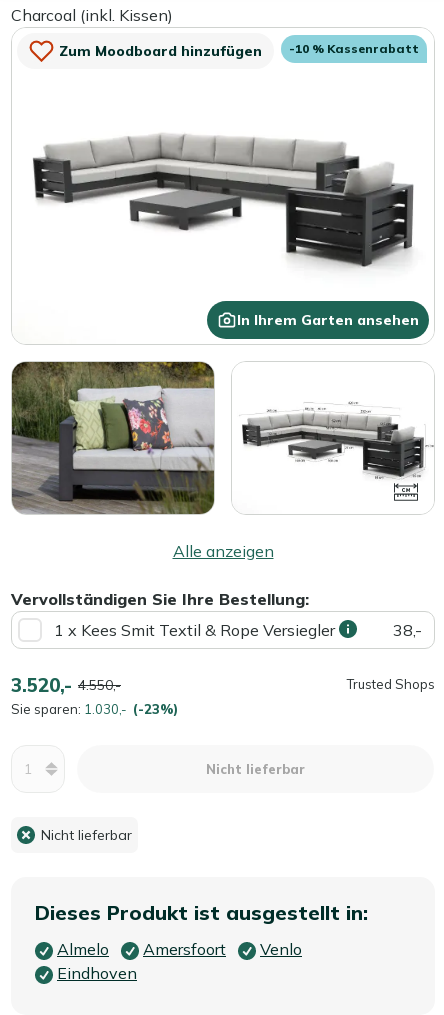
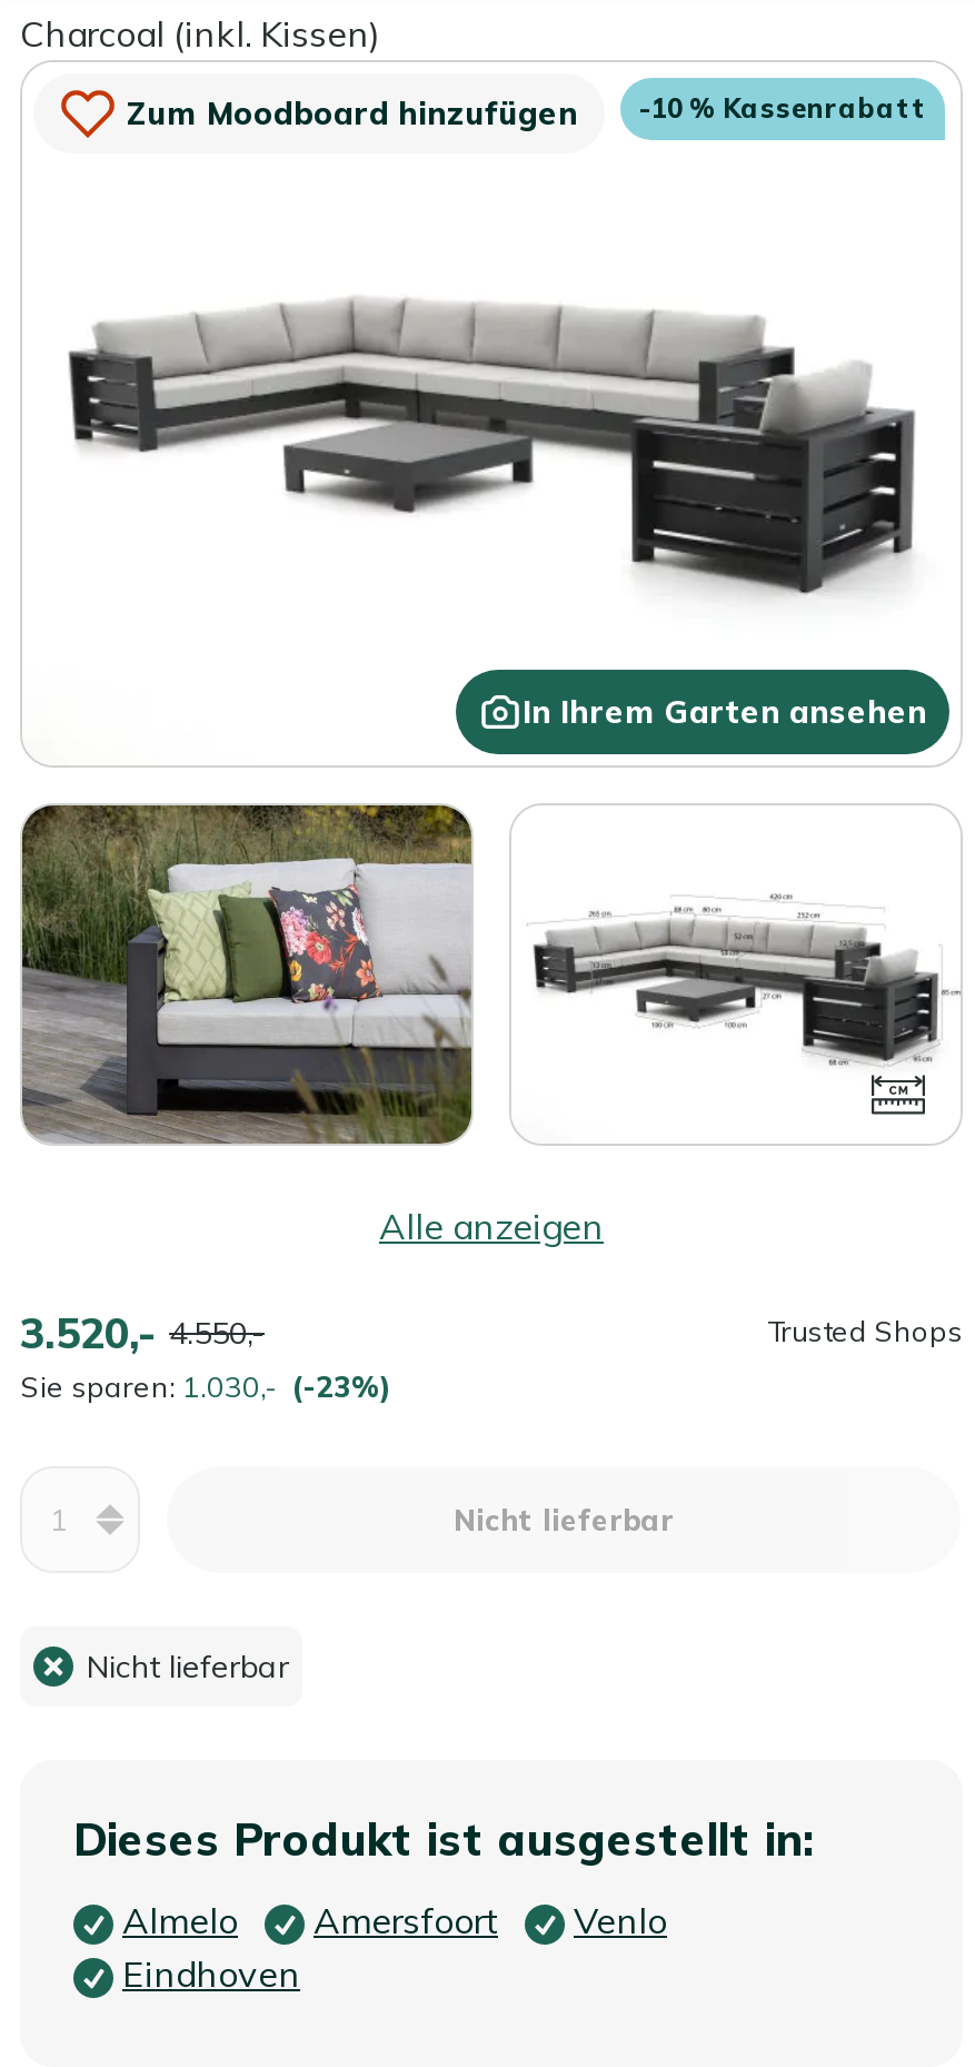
[11,589,422,640] Vervollständigen Sie Ihre Bestellung: | 1 x Kees Smit Textil & Rope Versiegler | 38,- -> none

